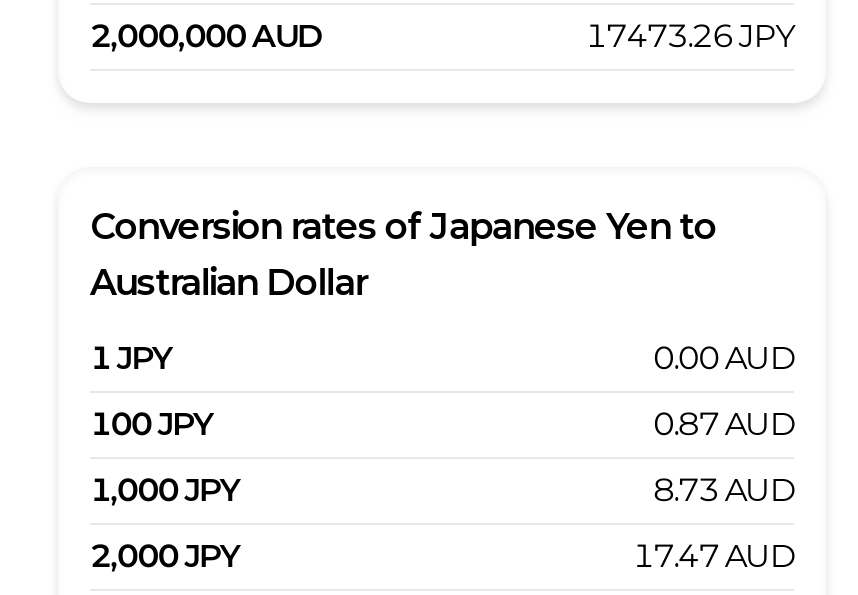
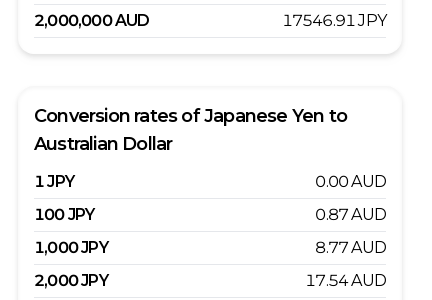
[585,17,794,55] 17473.26 JPY -> [282,11,386,30] 17546.91 JPY
[653,471,794,509] 8.73 AUD -> [315,238,386,257] 8.77 AUD
[632,537,794,575] 17.47 AUD -> [305,271,386,290] 17.54 AUD

